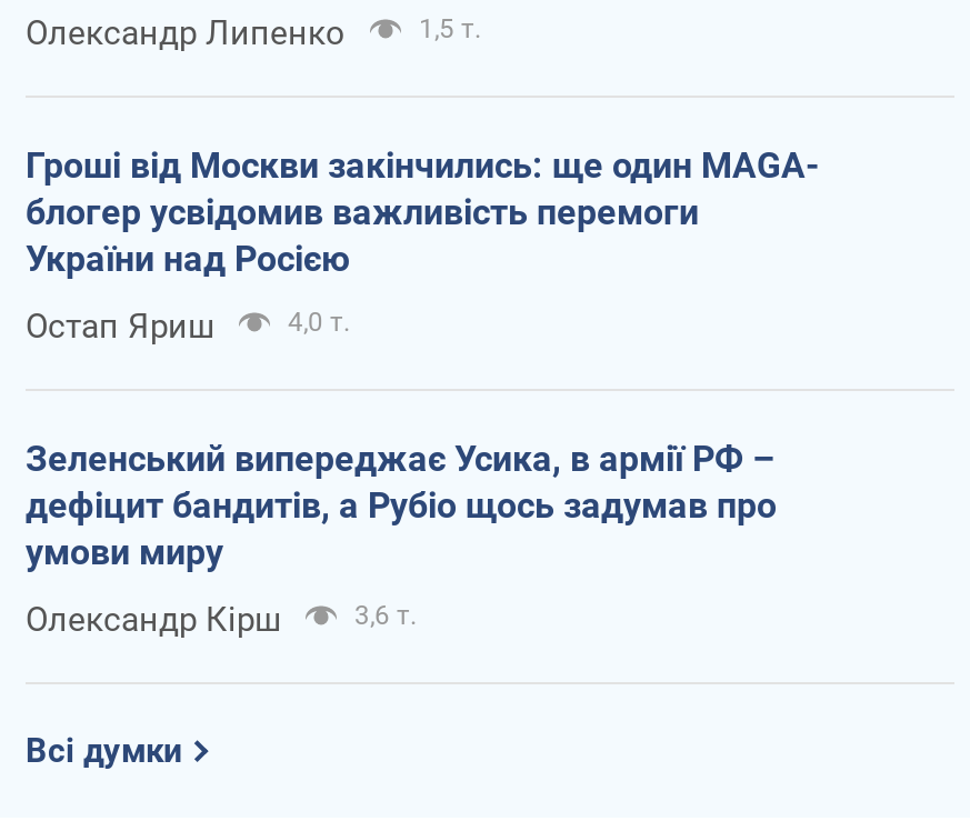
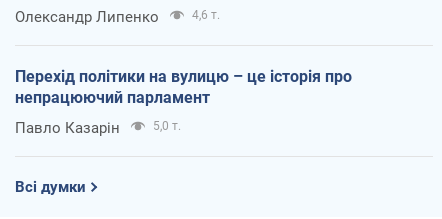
[26,14,819,641] 1,5 т. | Гроші від Москви закінчились: ще один MAGA- | блогер усвідомив важливість перемоги | України над Росією | Остап Яриш | 4,0 т. | Зеленський випереджає Усика, в армії РФ – | дефіцит бандитів, а Рубіо щось задумав про | умови миру | Олександр Кірш | 3,6 т. -> [15,8,352,137] 4,6 т. | Перехід політики на вулицю – це історія про | непрацюючий парламент | Павло Казарін | 5,0 т.

